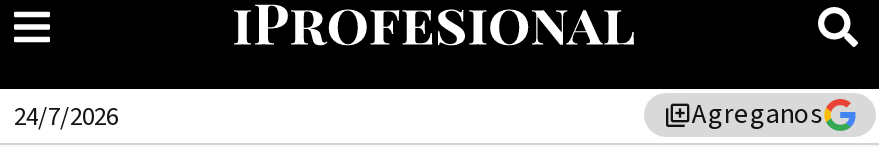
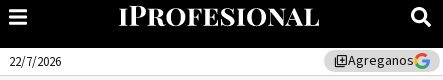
[14,101,118,135] 24/7/2026 -> [9,54,61,71] 22/7/2026

